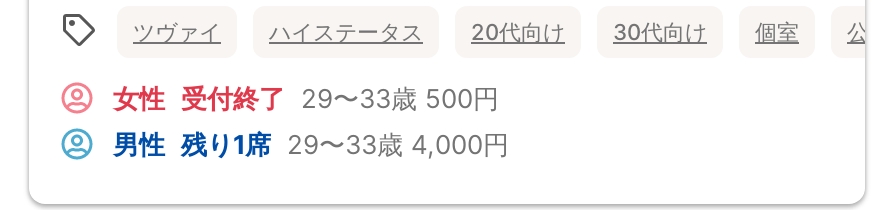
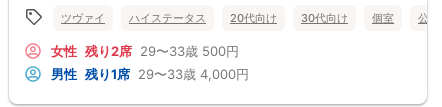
[113,83,499,115] 女性 受付終了 29〜33歳 500円 -> [51,43,239,59] 女性 残り2席 29〜33歳 500円

